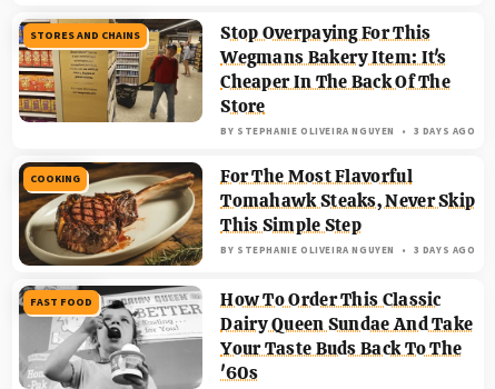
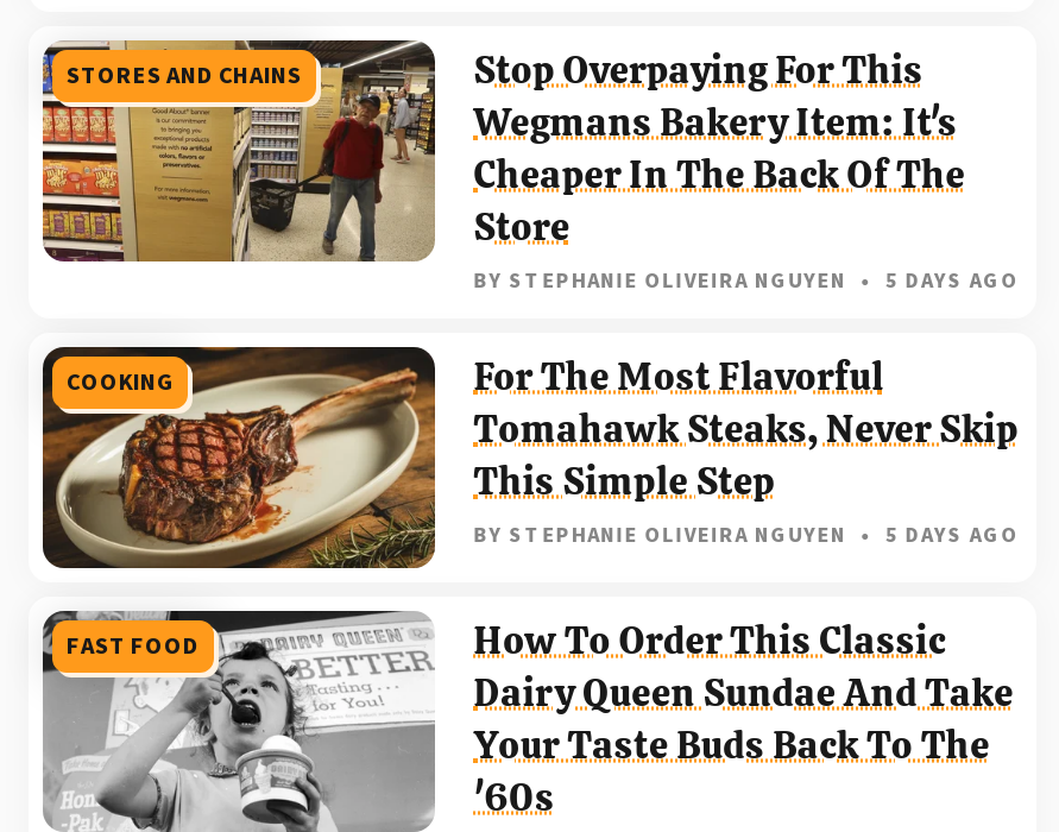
[221,124,476,139] BY STEPHANIE OLIVEIRA NGUYEN 3 DAYS AGO -> [474,266,1019,297] BY STEPHANIE OLIVEIRA NGUYEN 5 DAYS AGO
[221,243,476,258] BY STEPHANIE OLIVEIRA NGUYEN 3 DAYS AGO -> [474,520,1019,551] BY STEPHANIE OLIVEIRA NGUYEN 5 DAYS AGO

